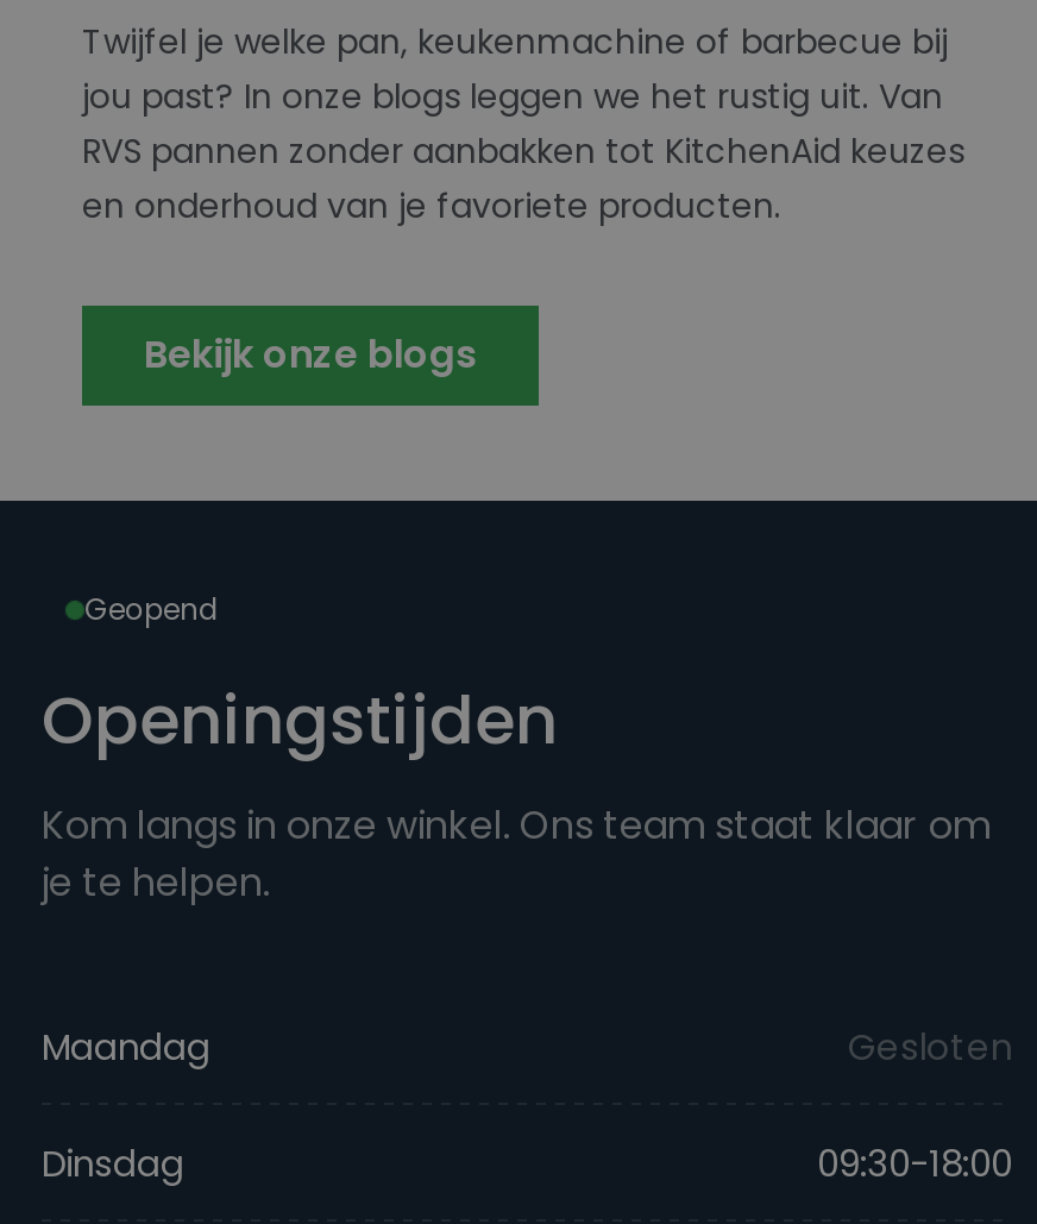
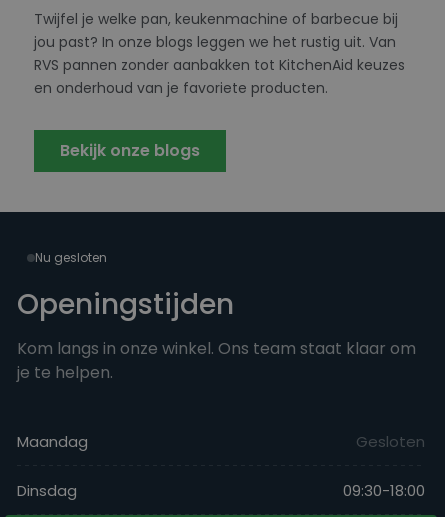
[84,589,220,630] Geopend -> [35,249,107,266] Nu gesloten

